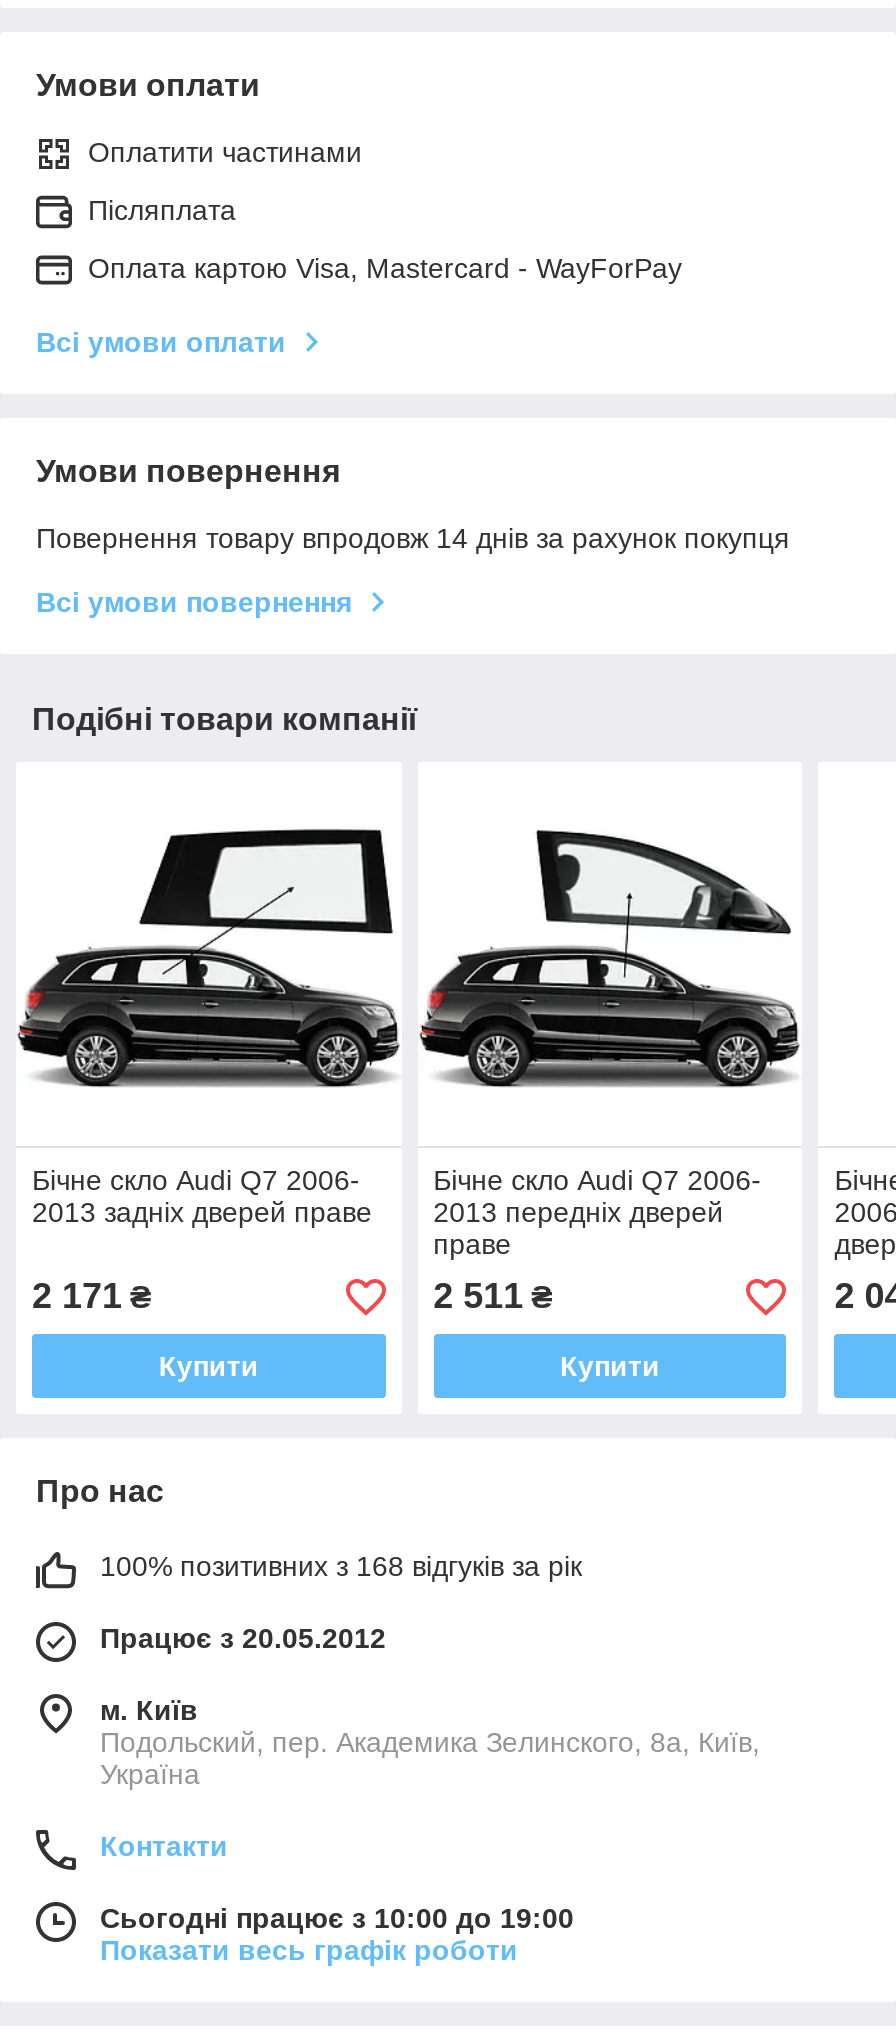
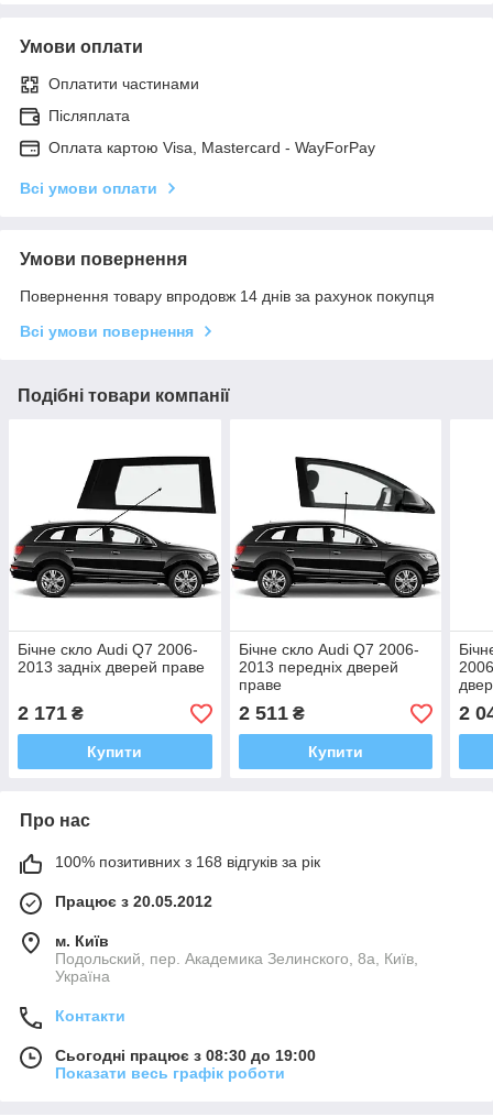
[100,1903,574,1935] Сьогодні працює з 10:00 до 19:00 -> [55,1047,316,1065] Сьогодні працює з 08:30 до 19:00

